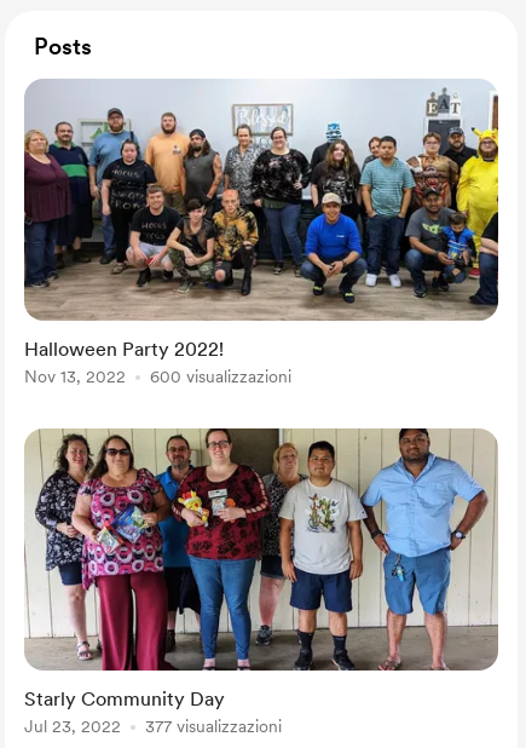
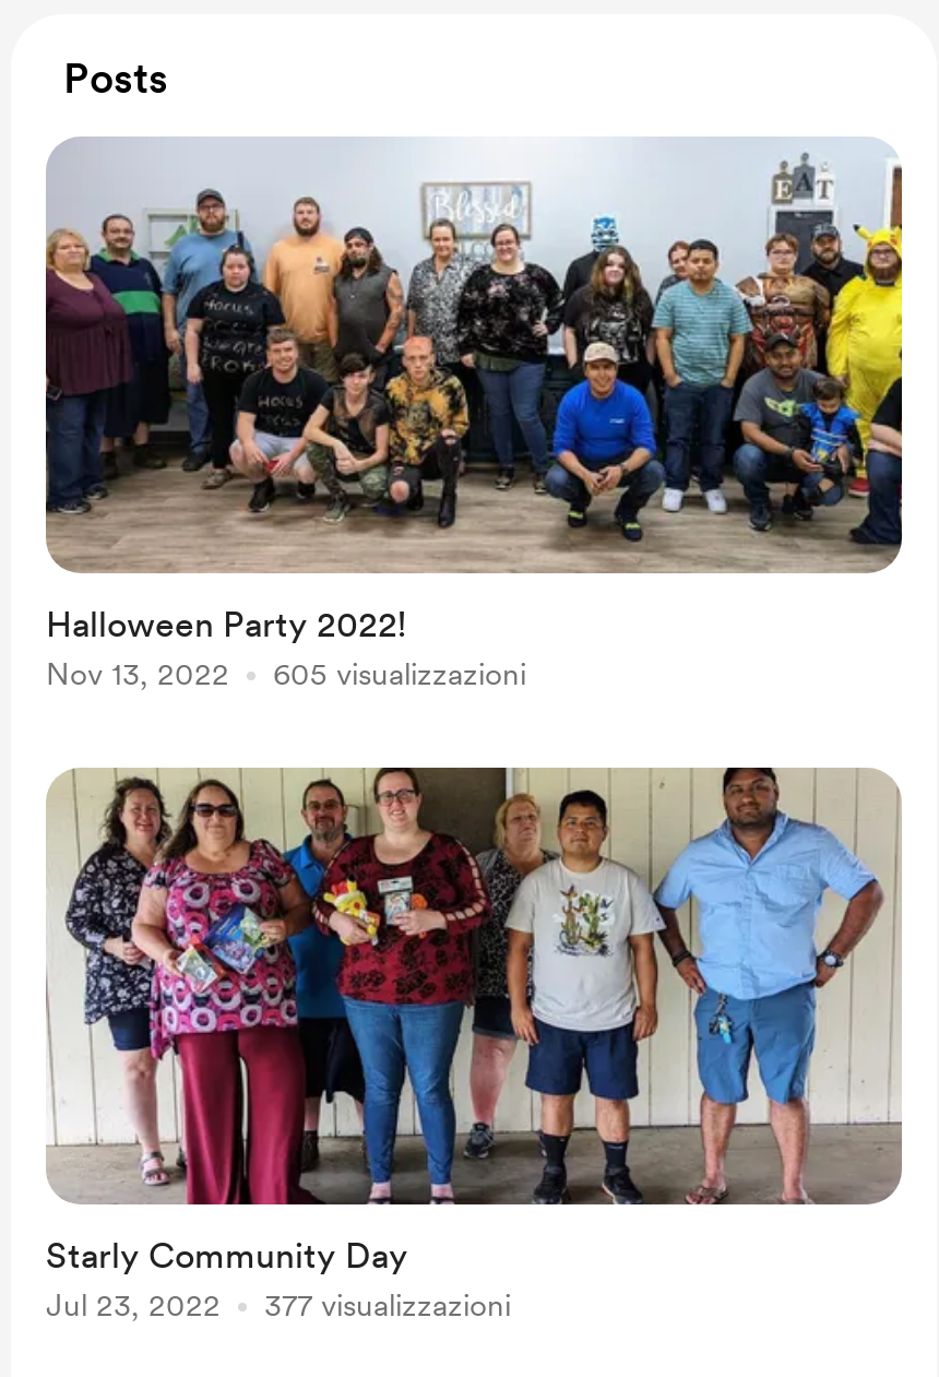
[150,367,291,387] 600 visualizzazioni -> [273,657,526,692] 605 visualizzazioni

